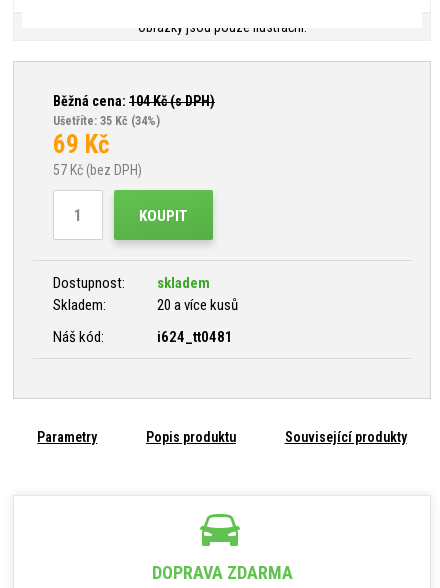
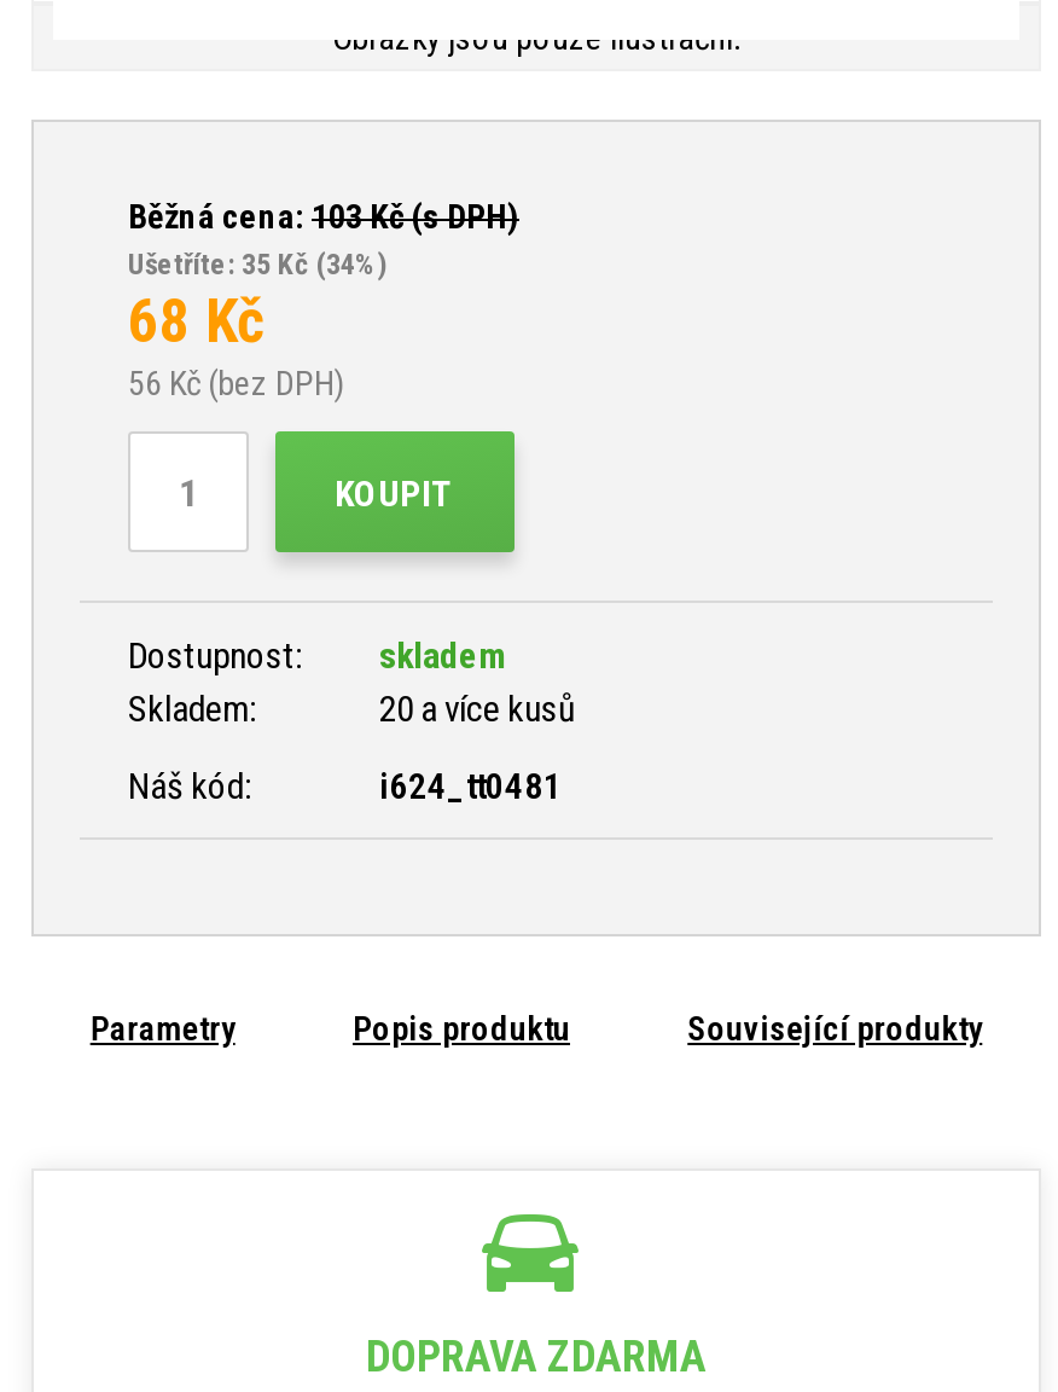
[53,93,215,109] Běžná cena: 104Kč (s DPH) -> [128,197,519,236] Běžná cena: 103Kč (s DPH)
[53,130,110,159] 69 Kč -> [128,286,266,356] 68 Kč
[53,162,142,178] 57 Kč (bez DPH) -> [128,364,343,402] 56 Kč (bez DPH)

